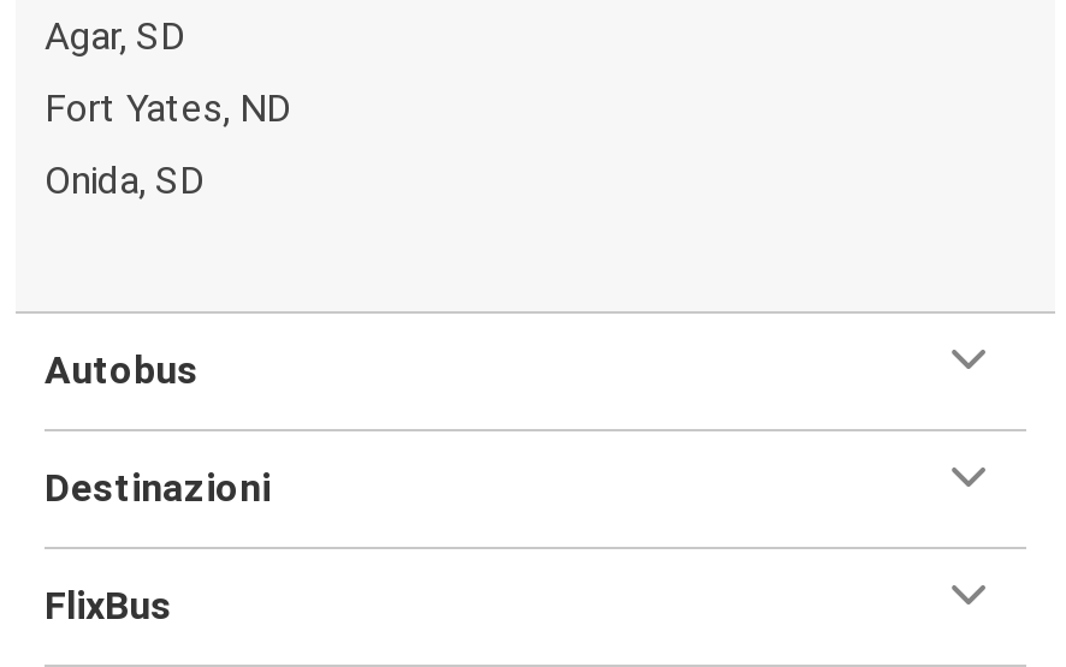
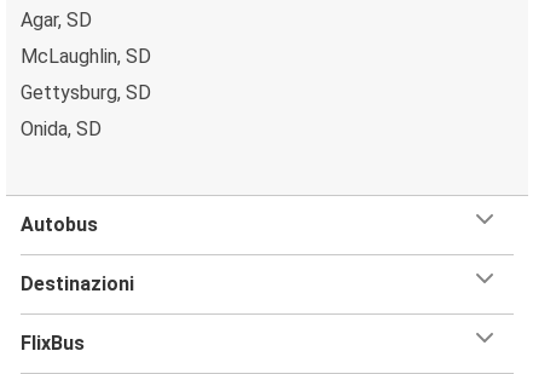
[45,84,292,130] Fort Yates, ND -> [21,44,151,103] McLaughlin, SD | Gettysburg, SD

